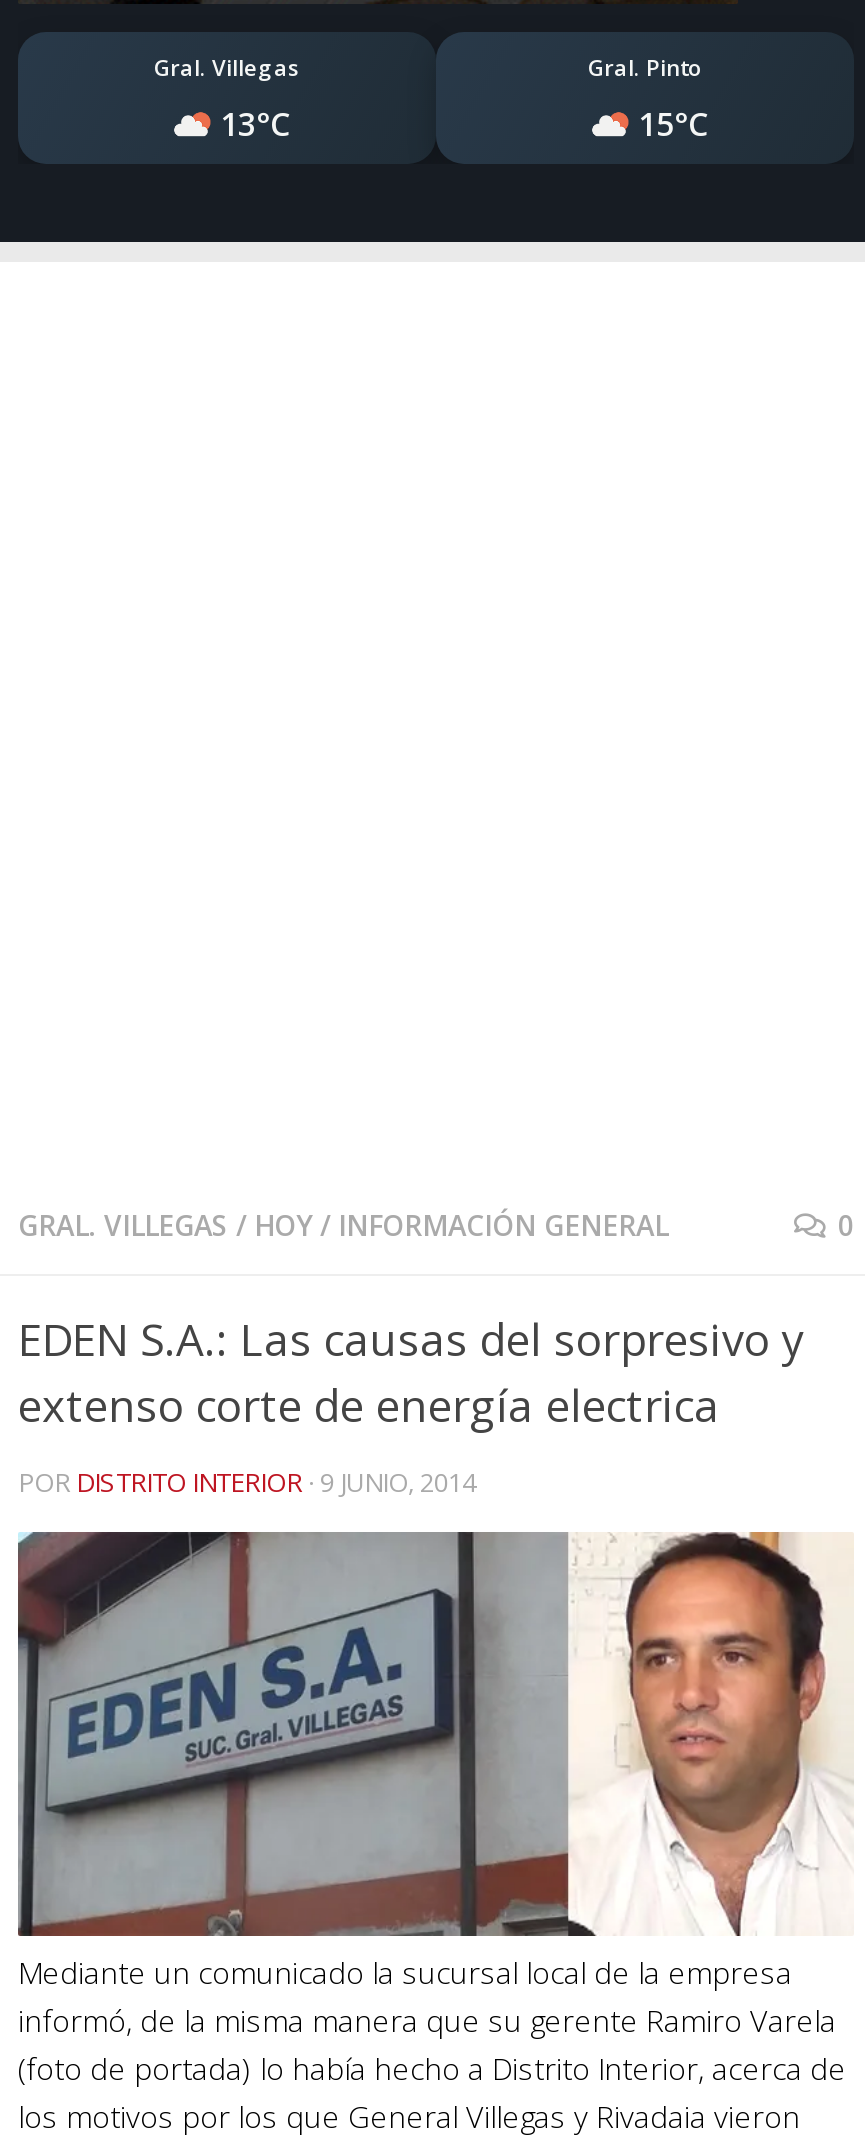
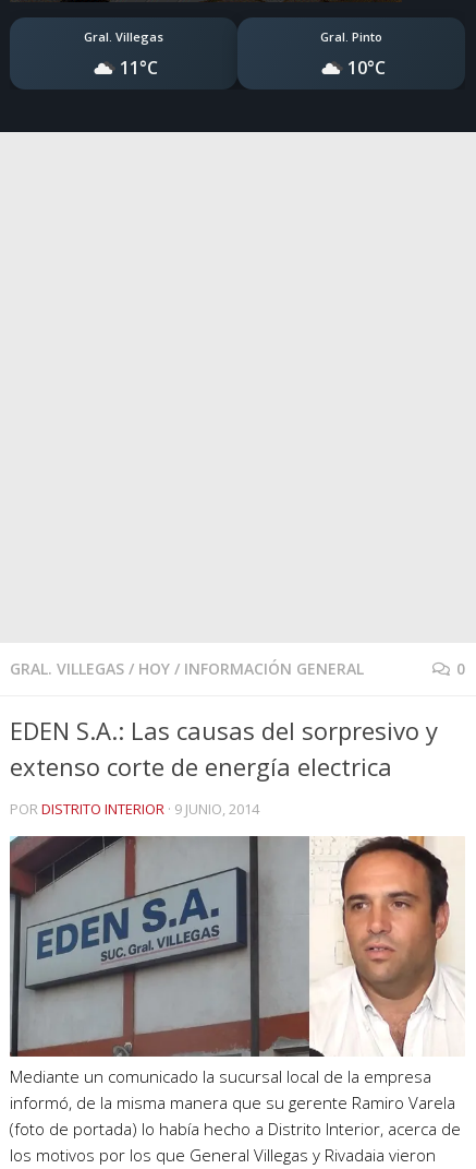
[220,102,290,146] 13°C -> [120,56,158,80] 11°C
[638,102,708,146] 15°C -> [347,56,386,80] 10°C

